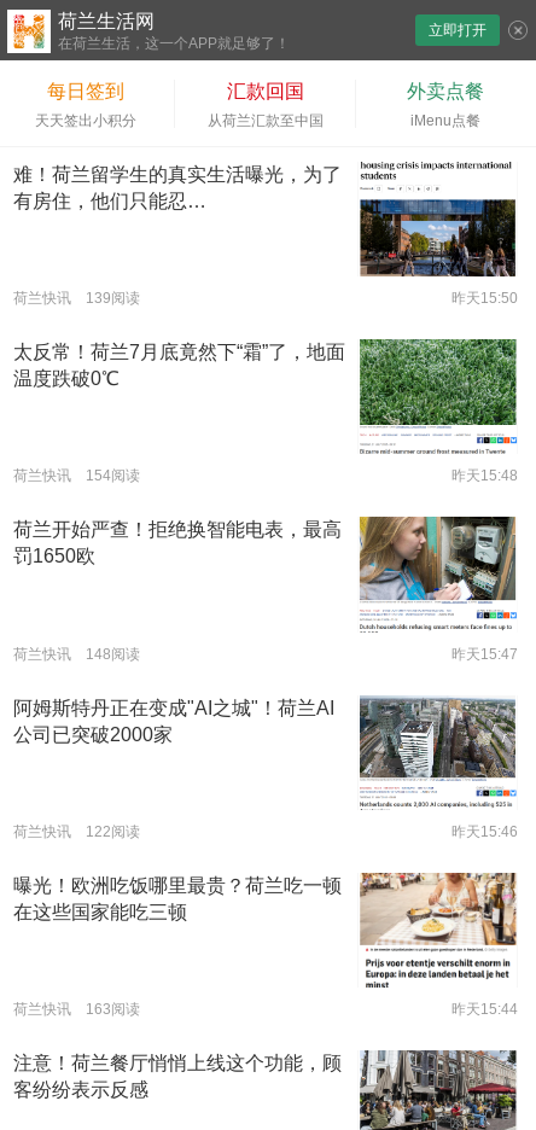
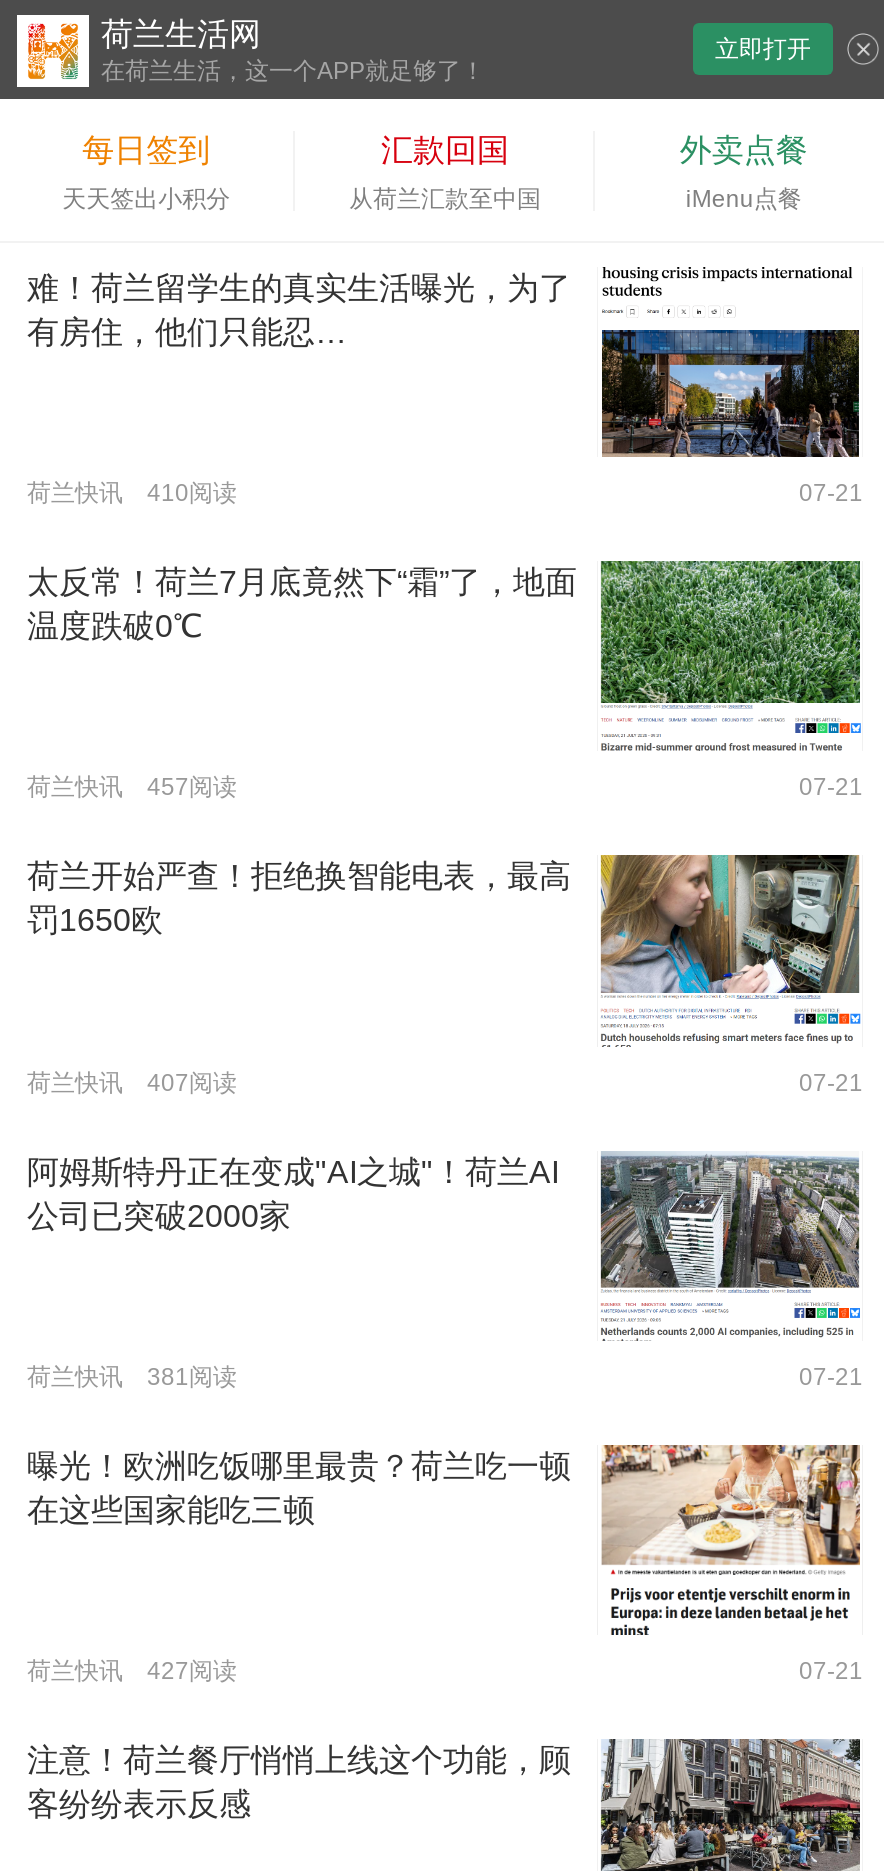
[13,290,518,307] 荷兰快讯 139阅读 | 昨天15:50 -> [27,479,863,507] 荷兰快讯 410阅读 | 07-21
[13,468,518,485] 荷兰快讯 154阅读 | 昨天15:48 -> [27,774,863,802] 荷兰快讯 457阅读 | 07-21
[13,645,518,662] 荷兰快讯 148阅读 | 昨天15:47 -> [27,1068,863,1096] 荷兰快讯 407阅读 | 07-21
[13,823,518,840] 荷兰快讯 122阅读 | 昨天15:46 -> [27,1363,863,1391] 荷兰快讯 381阅读 | 07-21
[13,1001,518,1018] 荷兰快讯 163阅读 | 昨天15:44 -> [27,1657,863,1685] 荷兰快讯 427阅读 | 07-21

